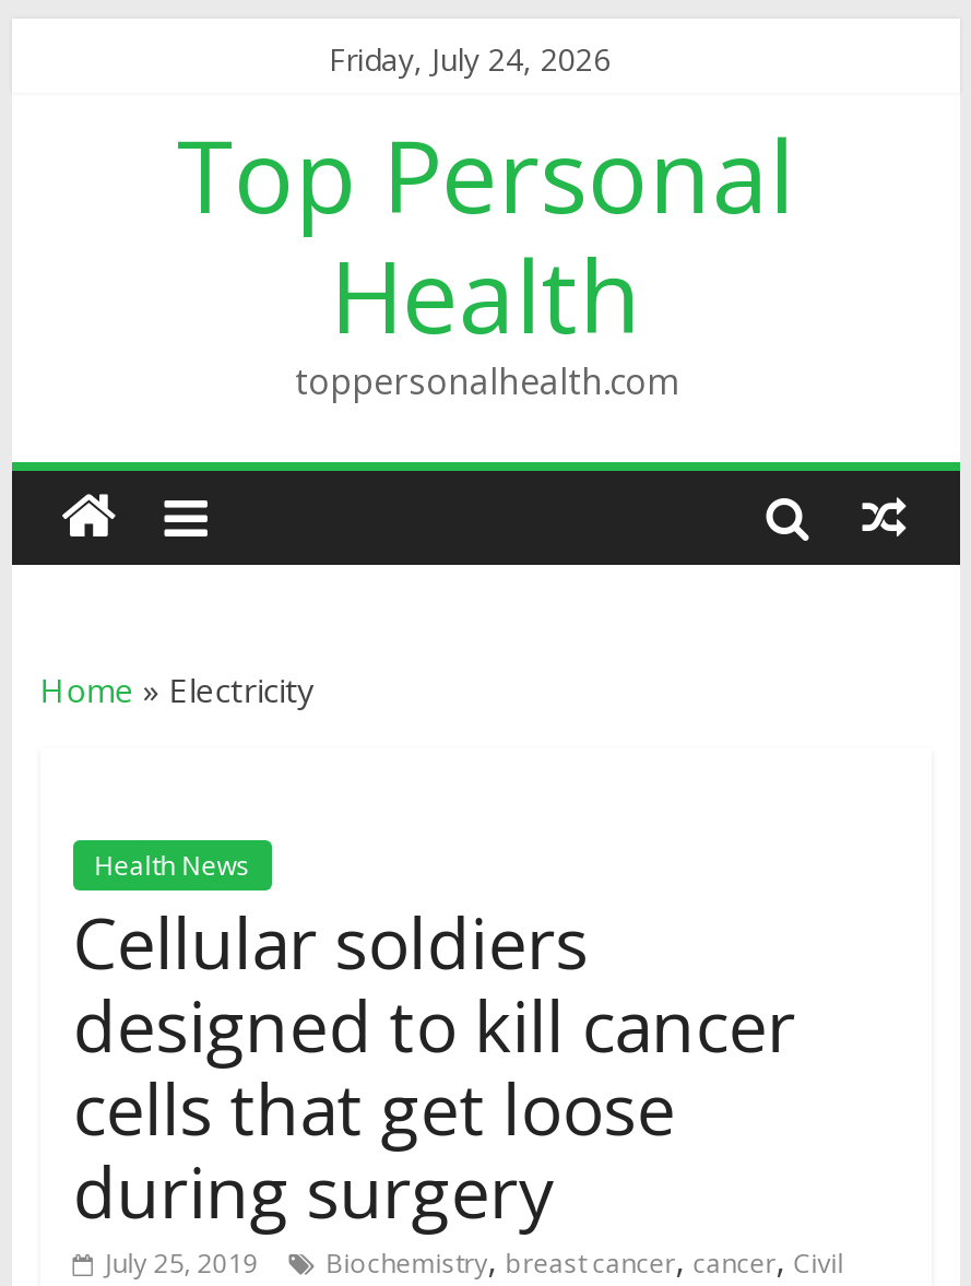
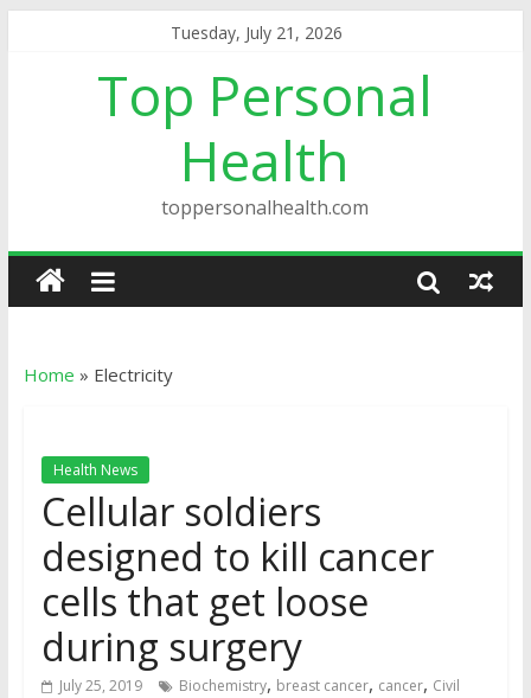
[329,38,611,80] Friday, July 24, 2026 -> [171,21,343,44] Tuesday, July 21, 2026

